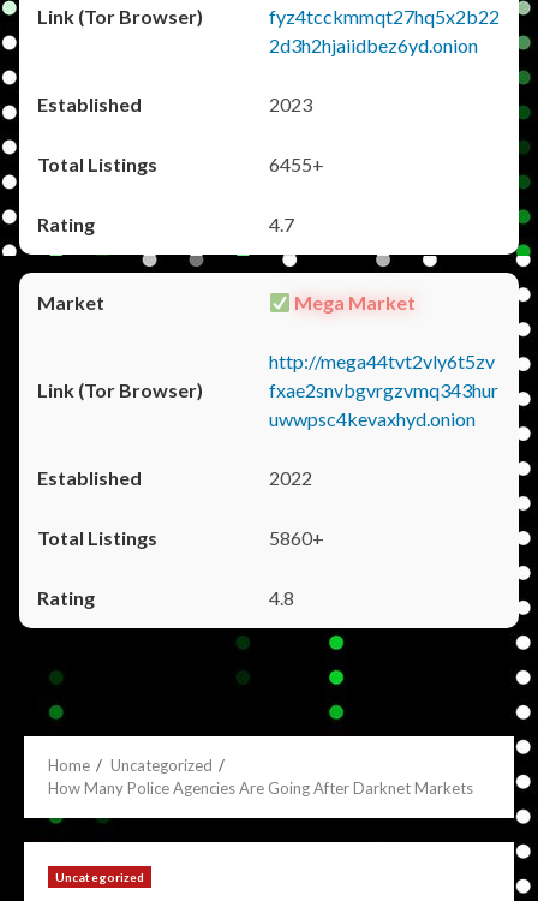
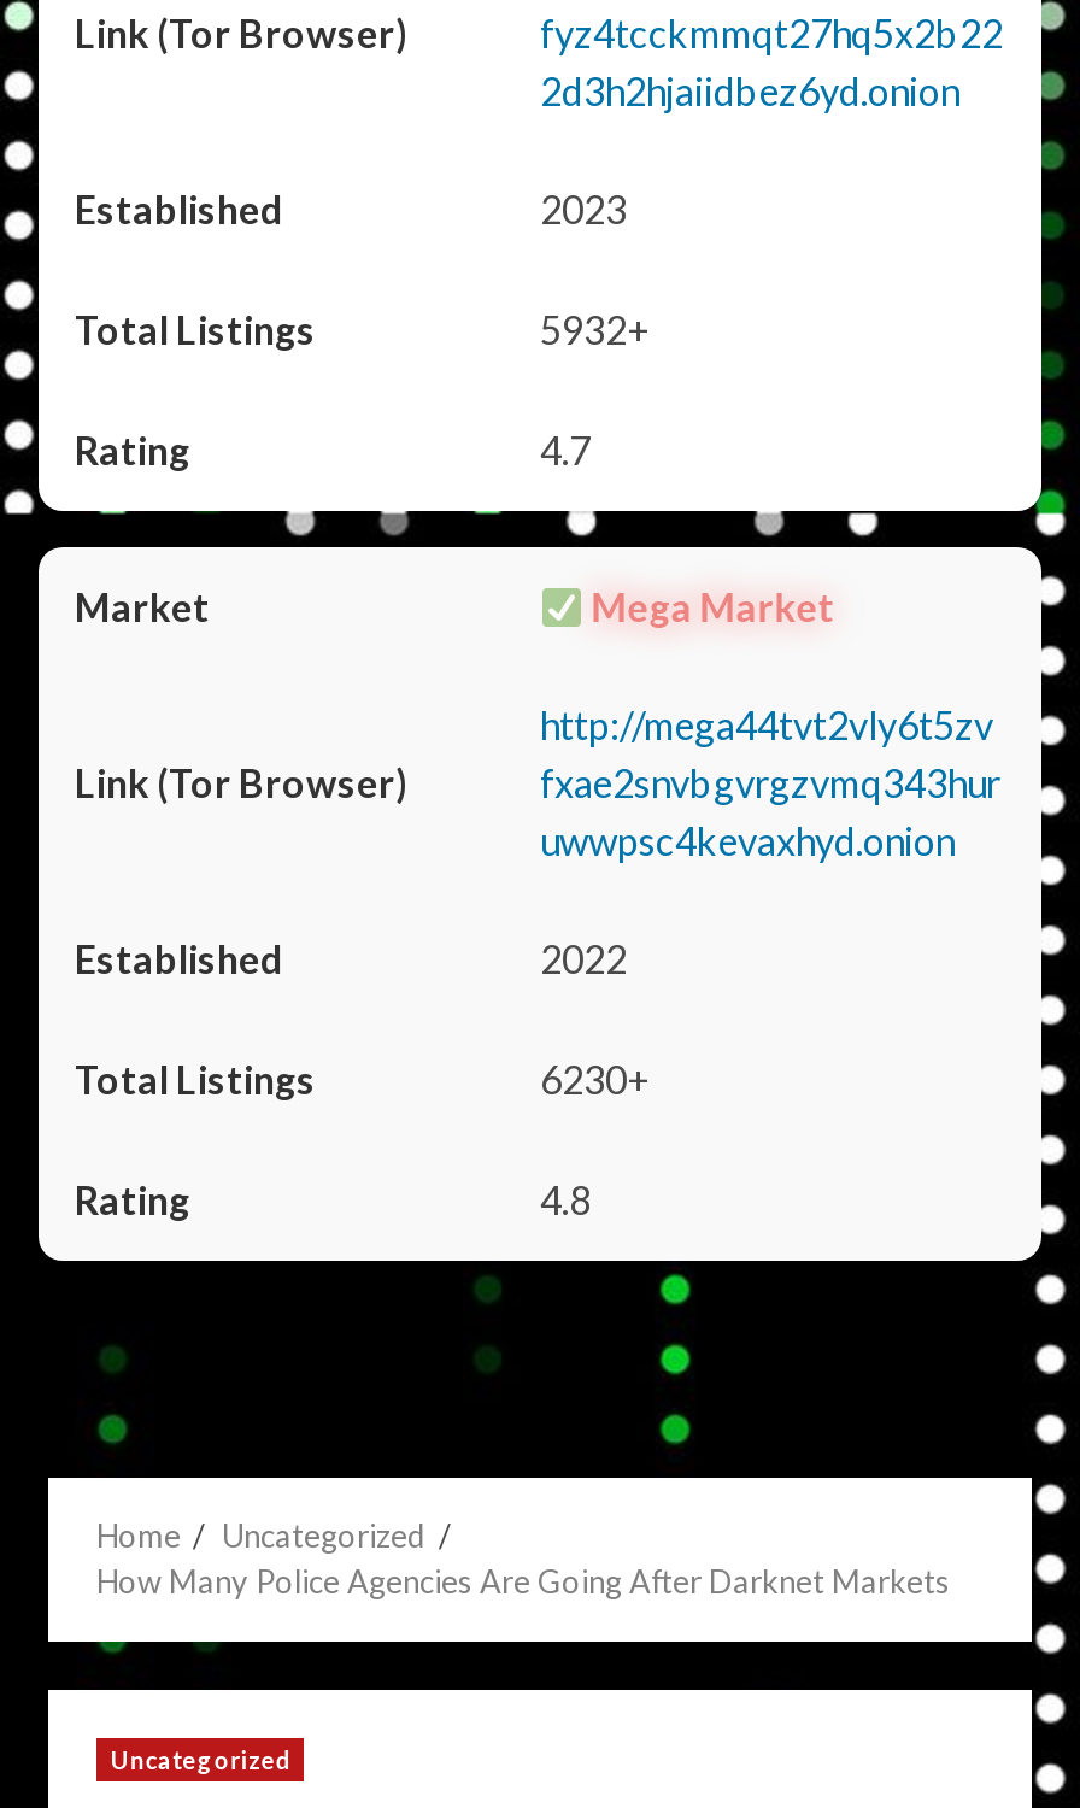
[269,153,324,175] 6455+ -> [540,306,651,352] 5932+
[269,526,324,549] 5860+ -> [540,1056,651,1102] 6230+

